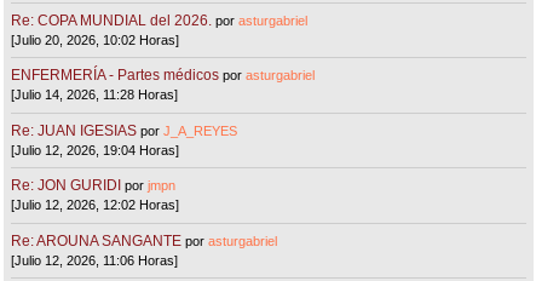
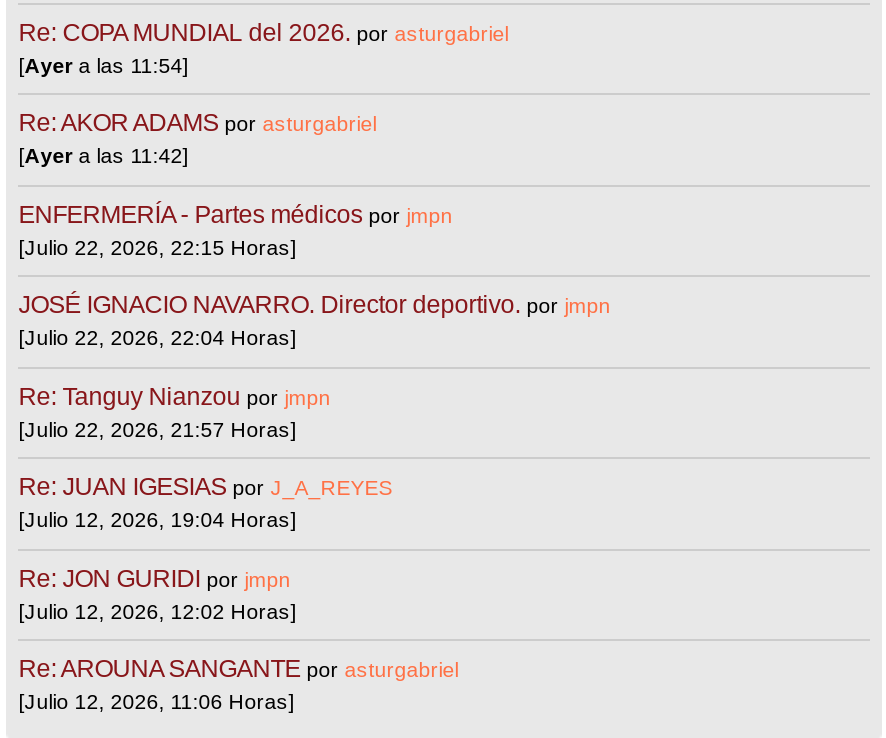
[11,33,315,102] [Julio 20, 2026, 10:02 Horas] | ENFERMERÍA - Partes médicos por asturgabriel | [Julio 14, 2026, 11:28 Horas] -> [18,53,610,441] [Ayer a las 11:54] | Re: AKOR ADAMS por asturgabriel | [Ayer a las 11:42] | ENFERMERÍA - Partes médicos por jmpn | [Julio 22, 2026, 22:15 Horas] | JOSÉ IGNACIO NAVARRO. Director deportivo. por jmpn | [Julio 22, 2026, 22:04 Horas] | Re: Tanguy Nianzou por jmpn | [Julio 22, 2026, 21:57 Horas]

